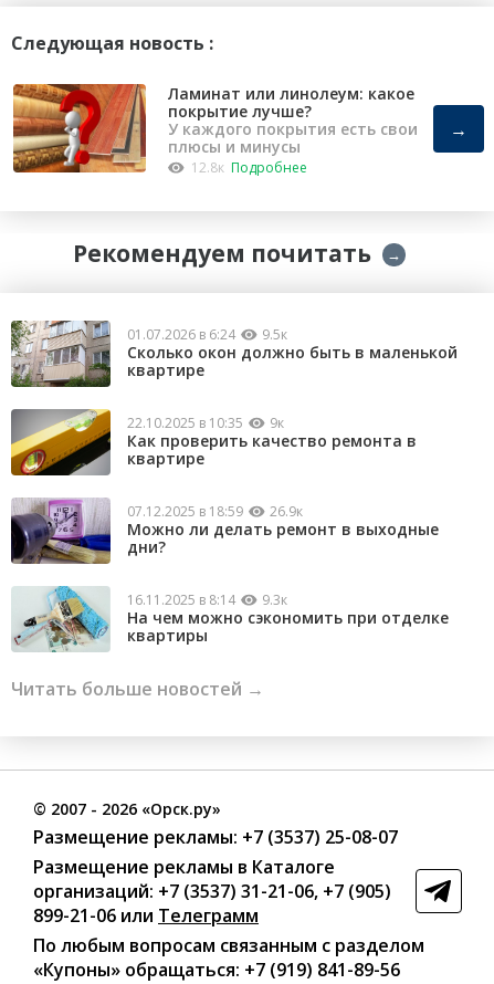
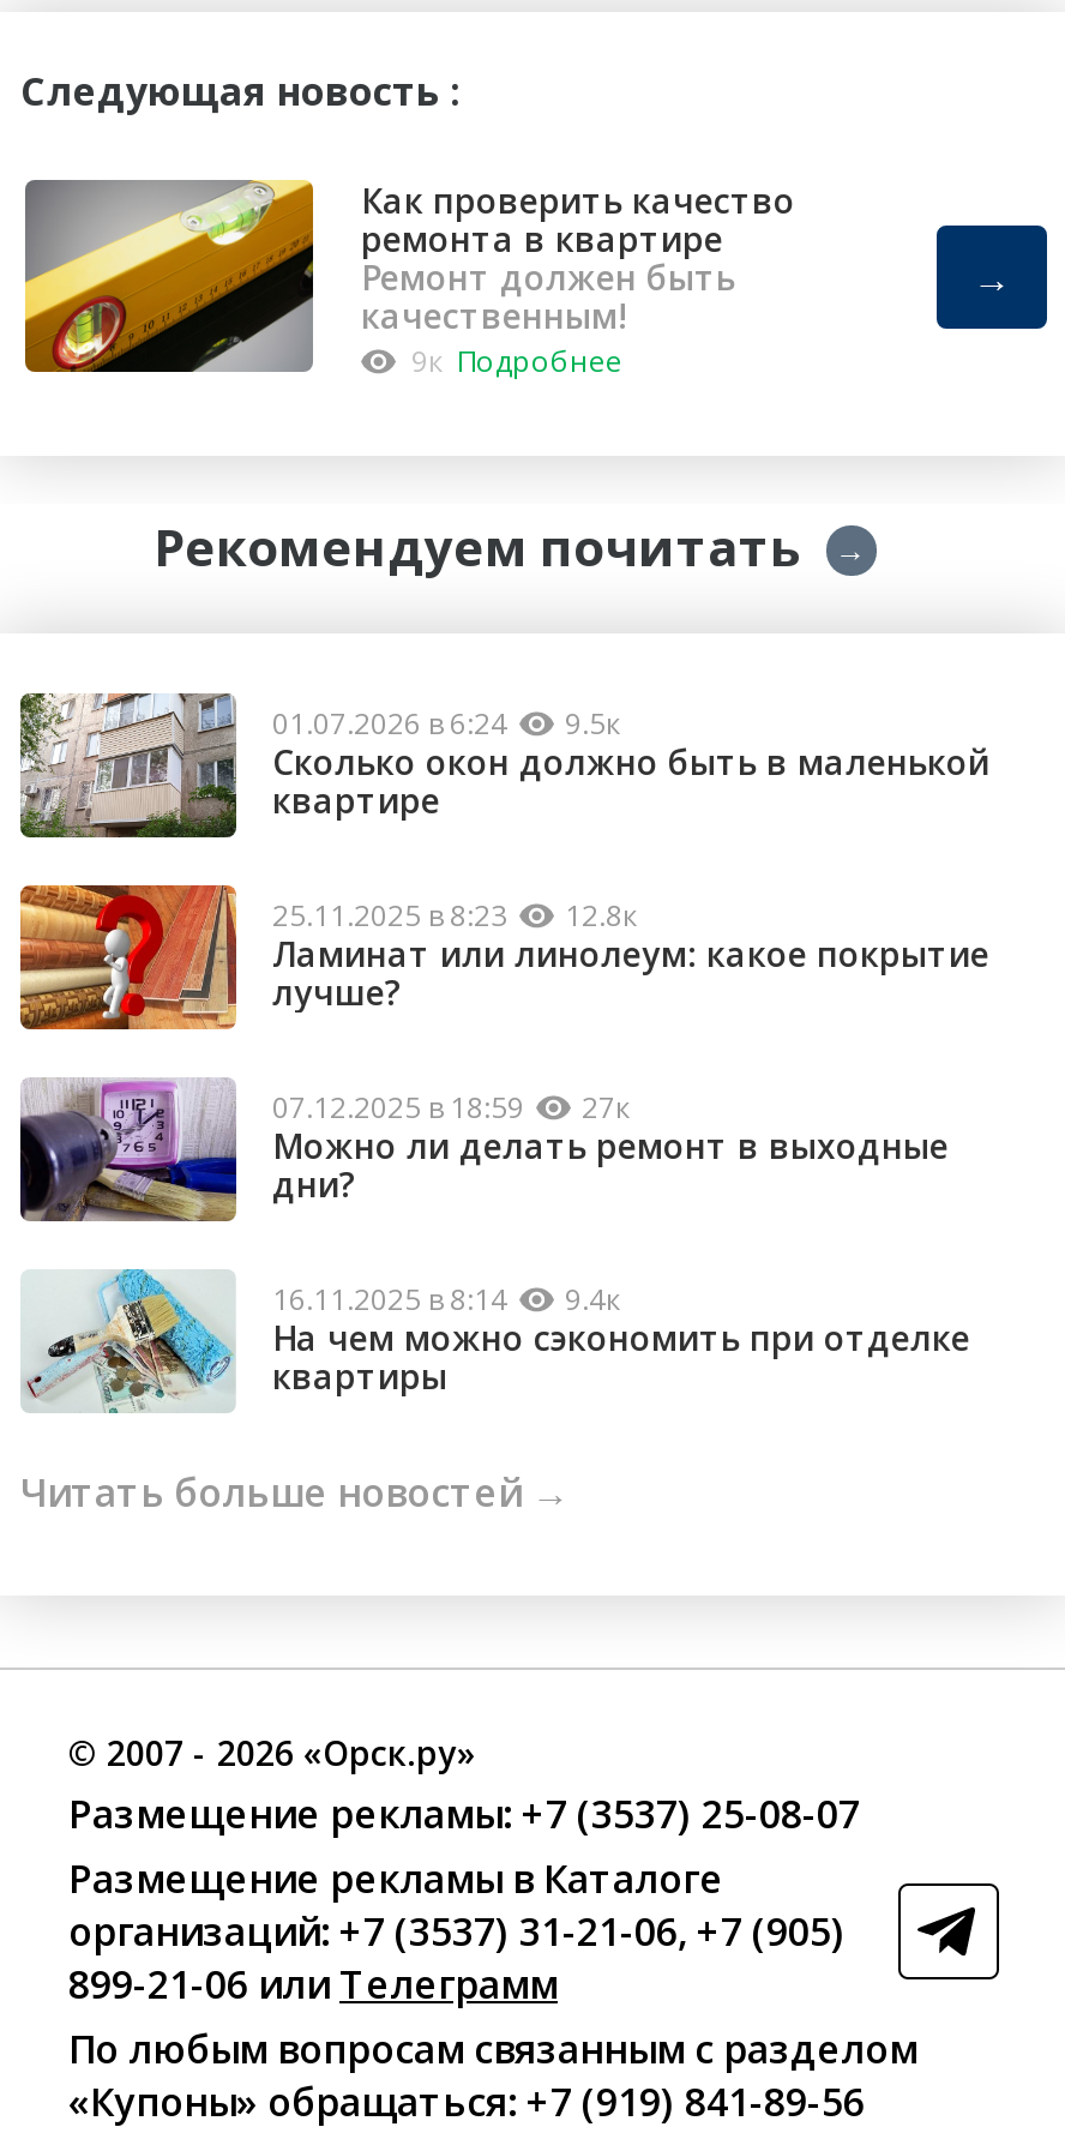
[12,83,418,177] [image] | Ламинат или линолеум: какое | покрытие лучше? | У каждого покрытия есть свои | плюсы и минусы | 12.8к Подробнее -> [23,177,795,381] [image] | Как проверить качество | ремонта в квартире | Ремонт должен быть | качественным! | 9к Подробнее
[10,409,417,477] [image] | 22.10.2025 в 10:35 | 9к | Как проверить качество ремонта в | квартире -> [18,883,989,1032] [image] | 25.11.2025 в 8:23 | 12.8к | Ламинат или линолеум: какое покрытие | лучше?
[127,502,303,521] 07.12.2025 в 18:59 26.9к -> [272,1087,630,1128] 07.12.2025 в 18:59 27к
[127,591,287,609] 16.11.2025 в 8:14 9.3к -> [272,1279,620,1320] 16.11.2025 в 8:14 9.4к

